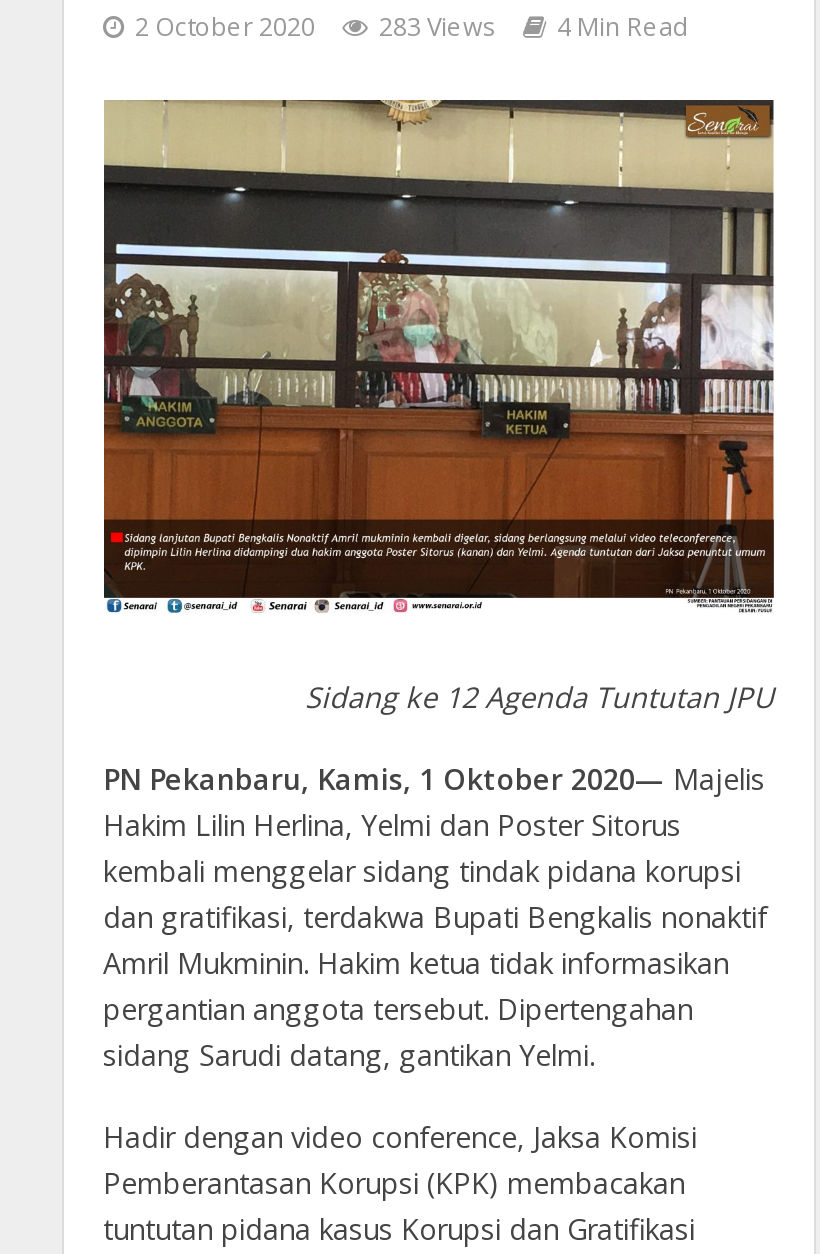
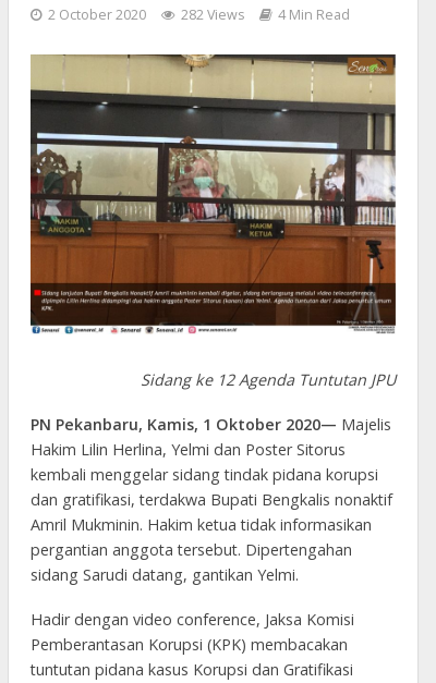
[135,10,689,44] 2 October 2020 283 Views 4 Min Read -> [47,5,349,24] 2 October 2020 282 Views 4 Min Read

